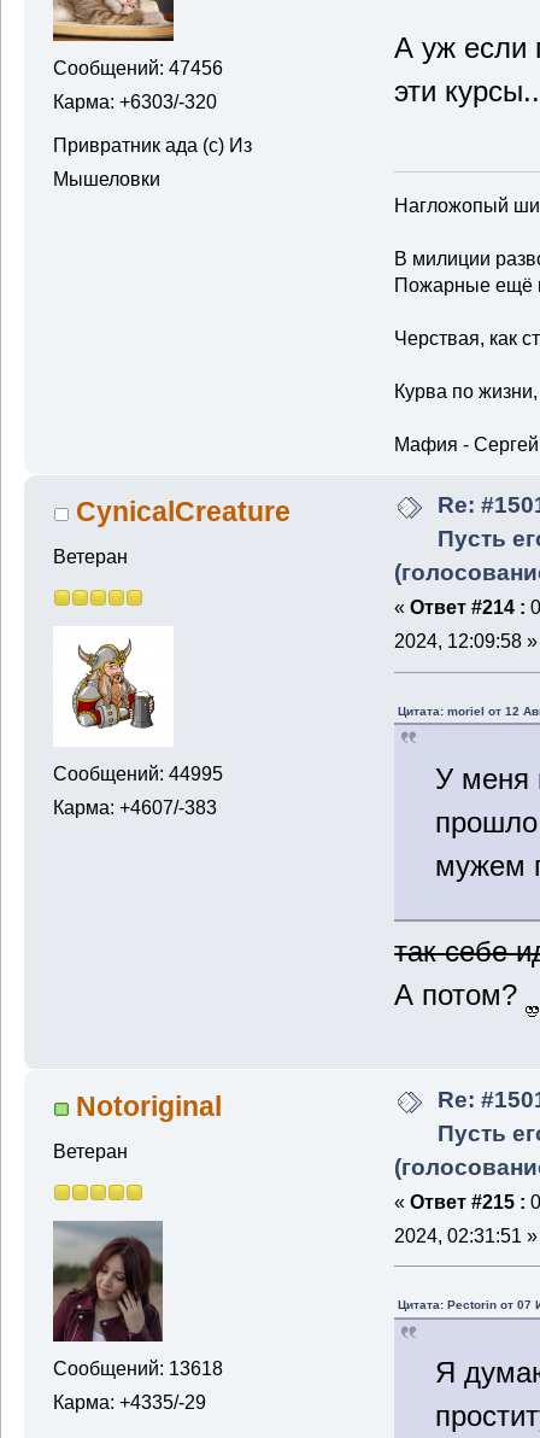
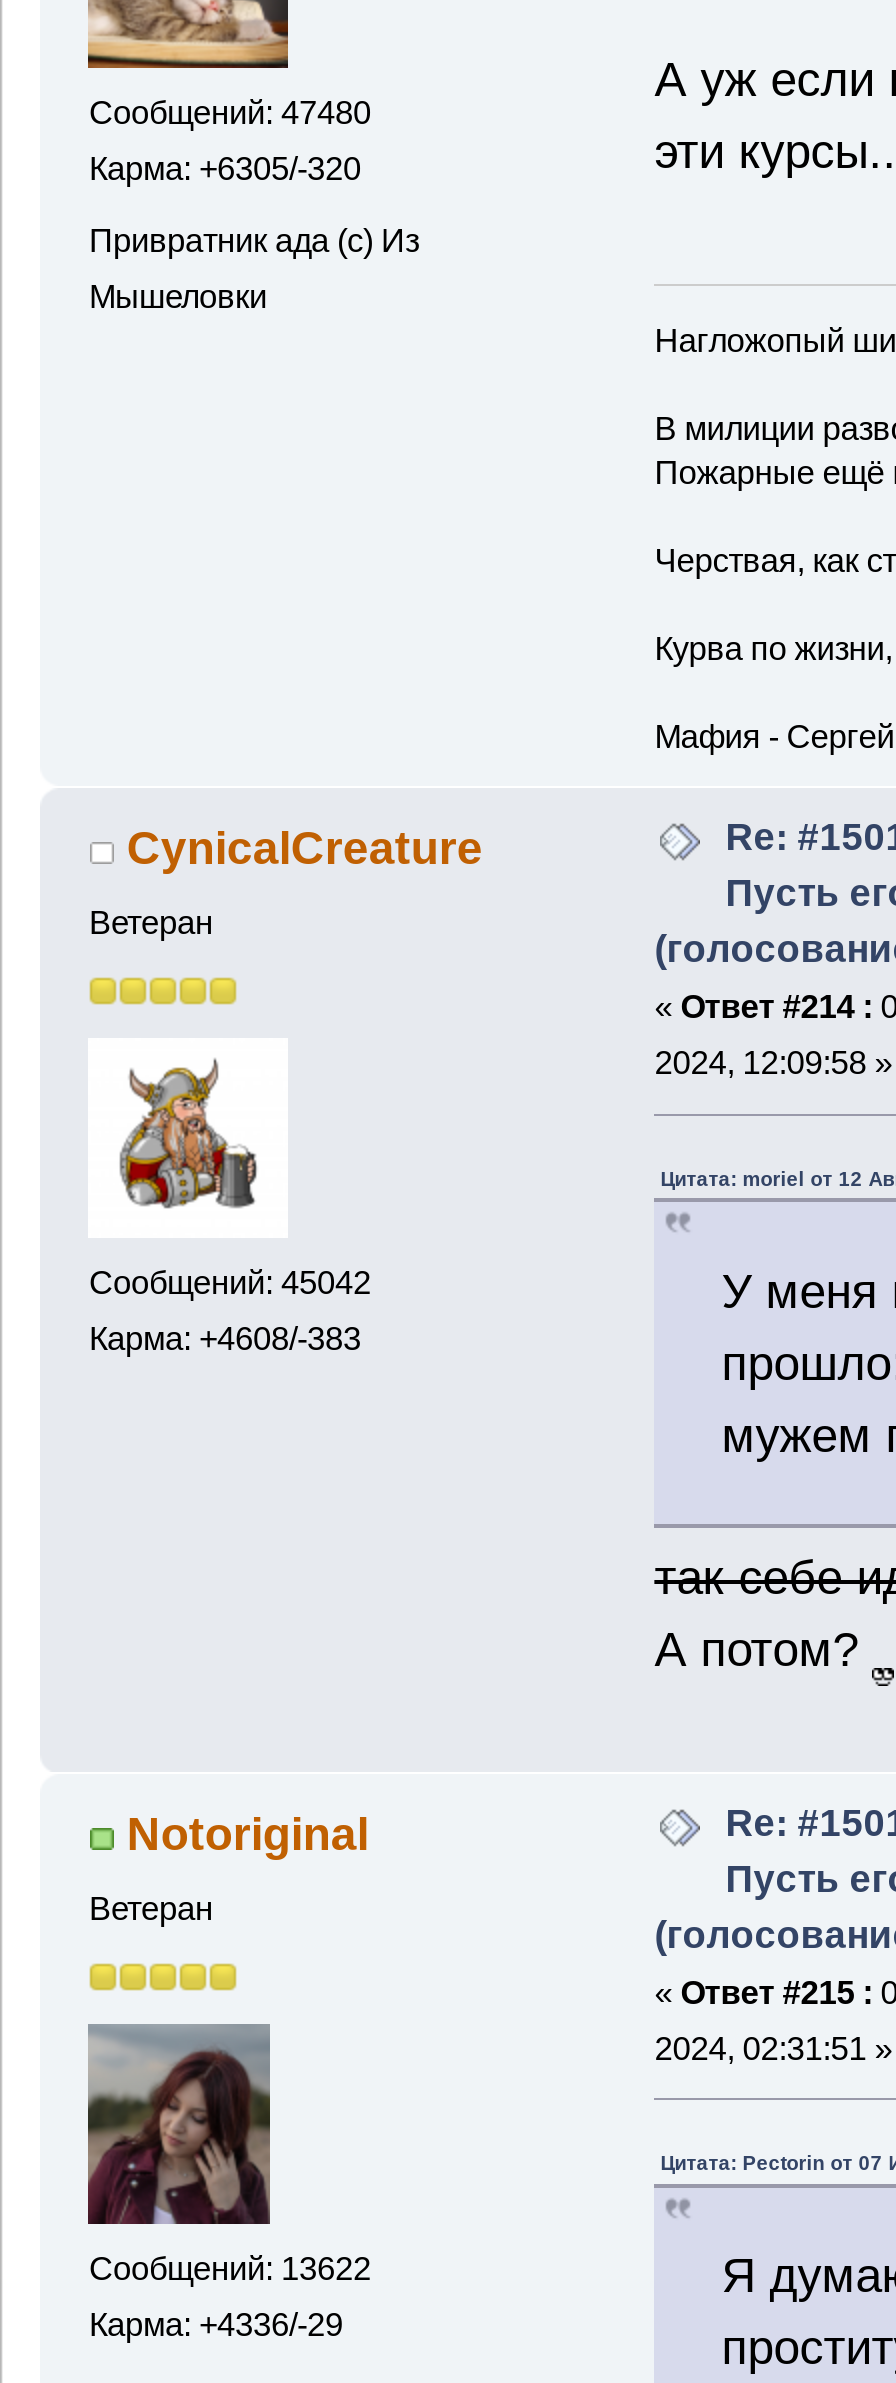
[54,57,224,79] Сообщений: 47456 -> [89,95,371,131] Сообщений: 47480
[54,91,218,113] Карма: +6303/-320 -> [89,151,361,187] Карма: +6305/-320
[54,763,224,785] Сообщений: 44995 -> [89,1265,371,1301] Сообщений: 45042
[54,797,218,818] Карма: +4607/-383 -> [89,1321,361,1357] Карма: +4608/-383
[54,1357,224,1379] Сообщений: 13618 -> [89,2250,371,2286] Сообщений: 13622
[54,1391,207,1413] Карма: +4335/-29 -> [89,2306,343,2342] Карма: +4336/-29

